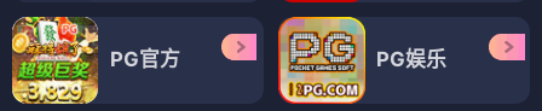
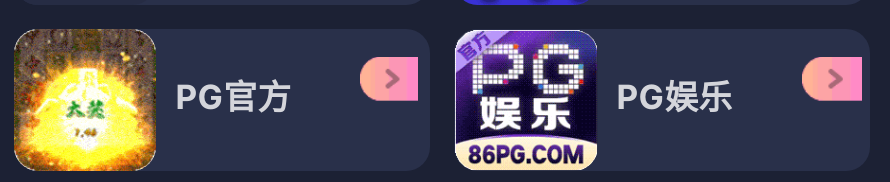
[11,16,99,105] [image] -> [14,28,156,172] [image]
[277,16,367,105] [image] -> [452,28,600,172] [image]

